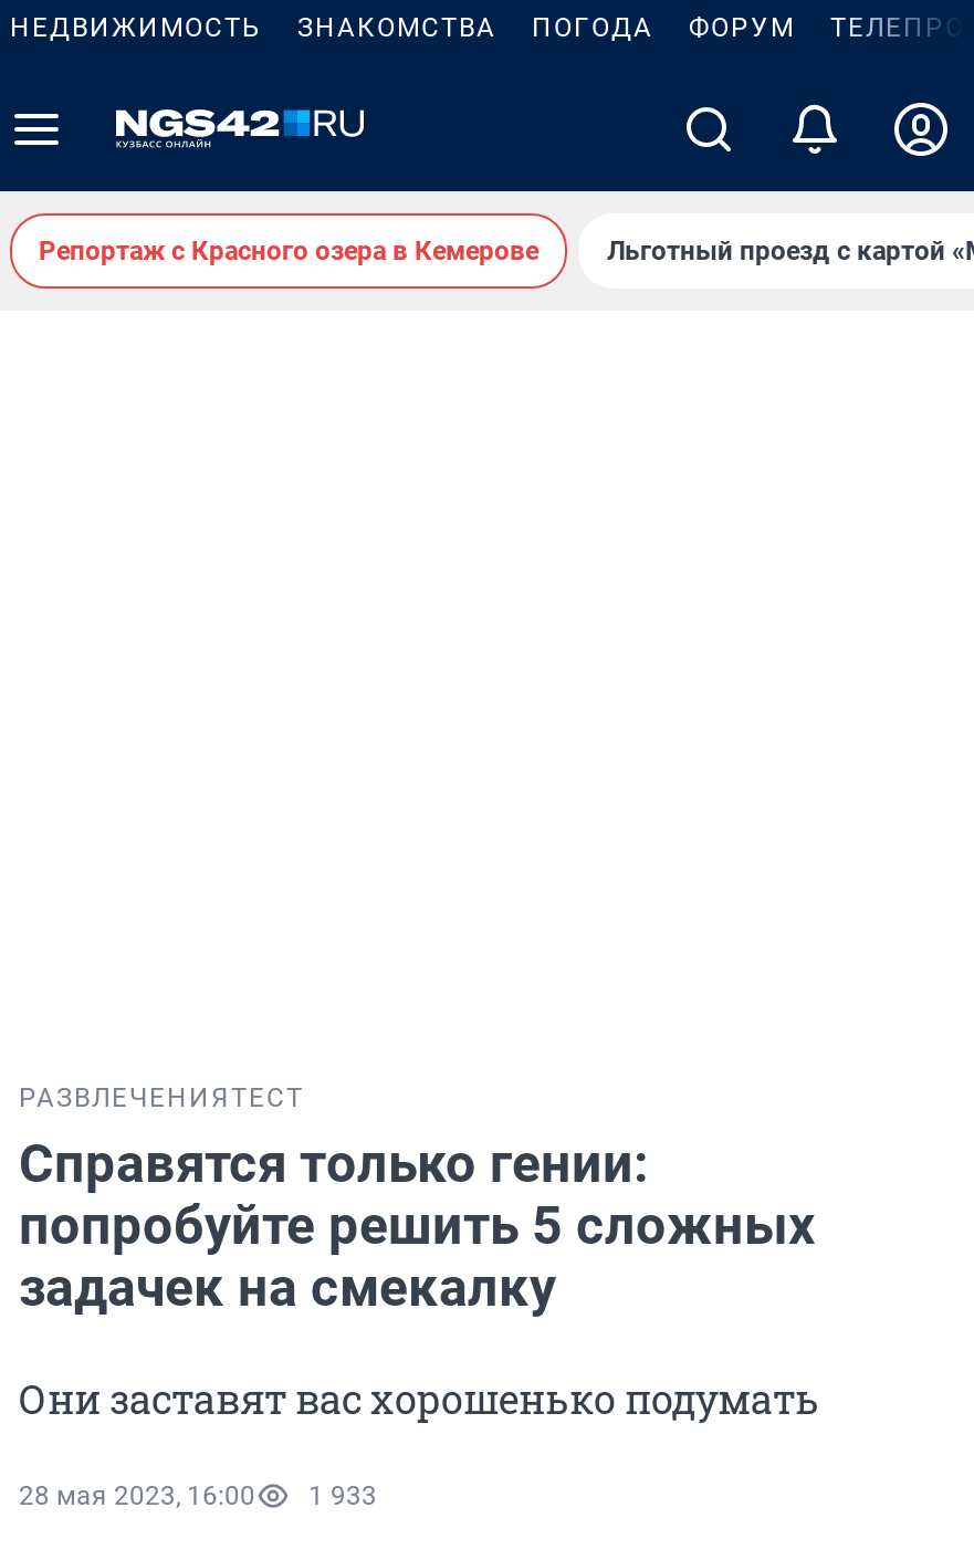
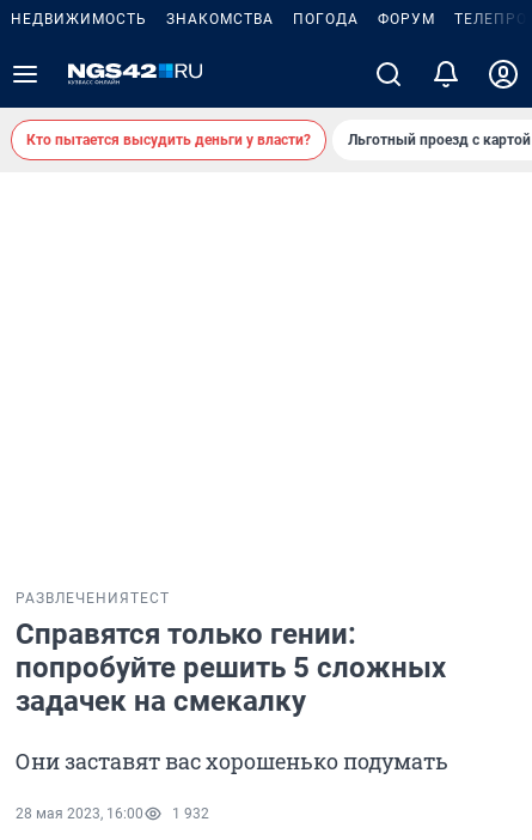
[39,235,538,266] Репортаж с Красного озера в Кемерове -> [26,132,311,148] Кто пытается высудить деньги у власти?
[19,1481,377,1512] 28 мая 2023, 16:00 1 933 -> [16,805,209,822] 28 мая 2023, 16:00 1 932

